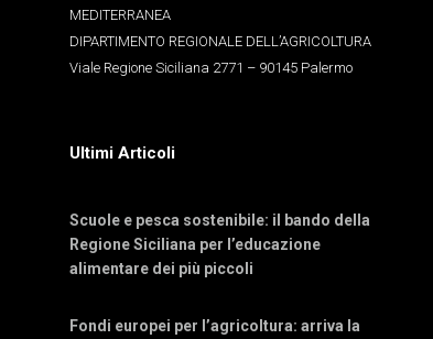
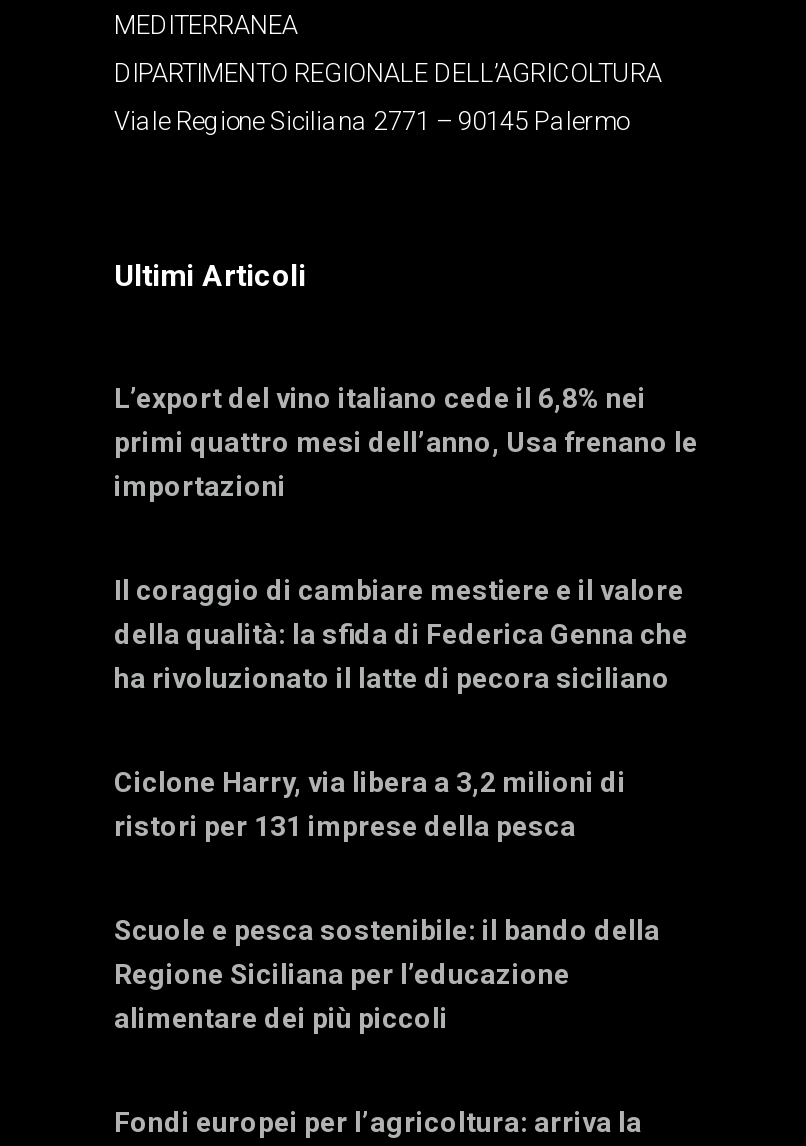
none -> [114,382,698,842] L’export del vino italiano cede il 6,8% nei | primi quattro mesi dell’anno, Usa frenano le | importazioni | Il coraggio di cambiare mestiere e il valore | della qualità: la sfida di Federica Genna che | ha rivoluzionato il latte di pecora siciliano | Ciclone Harry, via libera a 3,2 milioni di | ristori per 131 imprese della pesca

